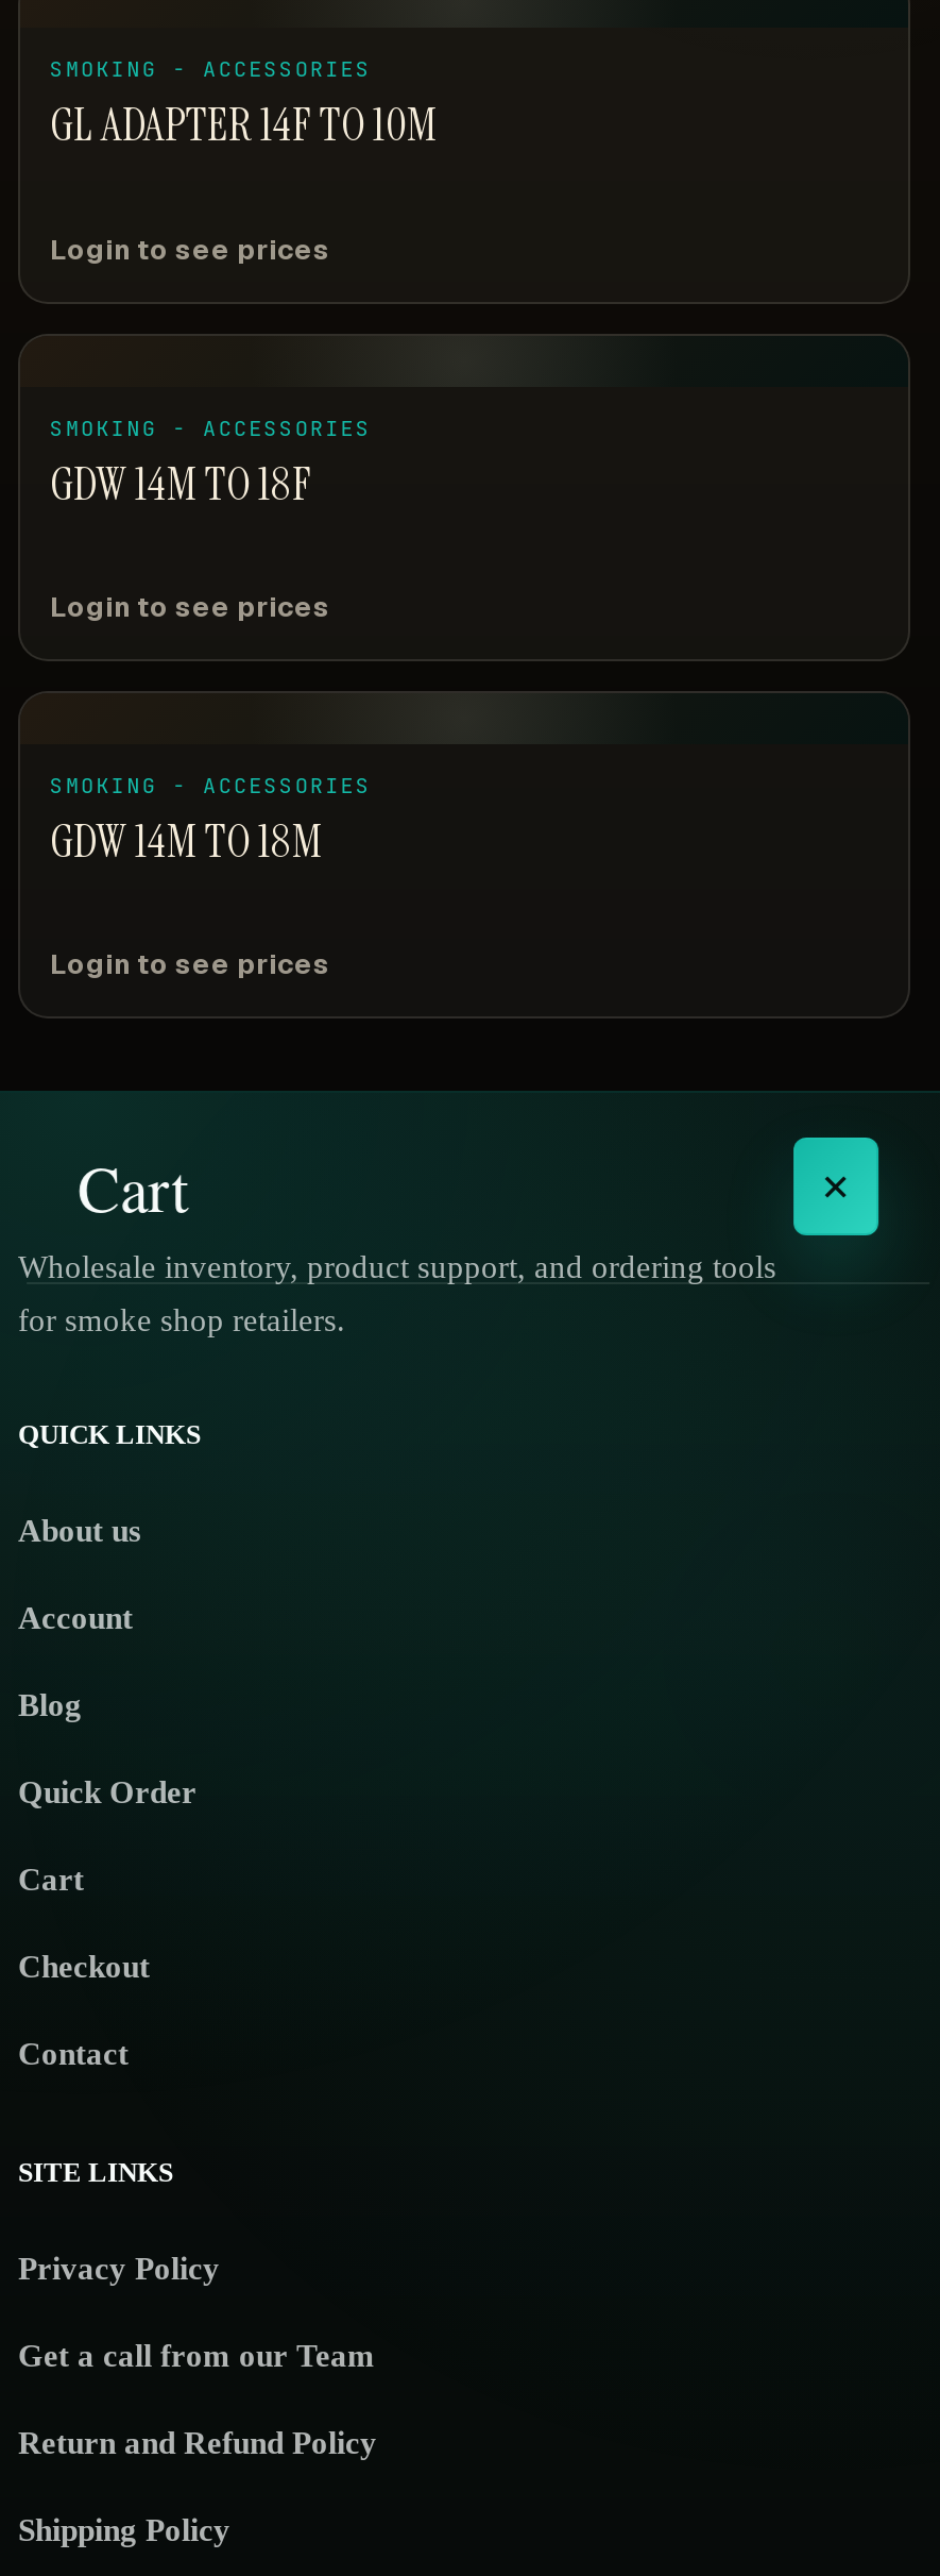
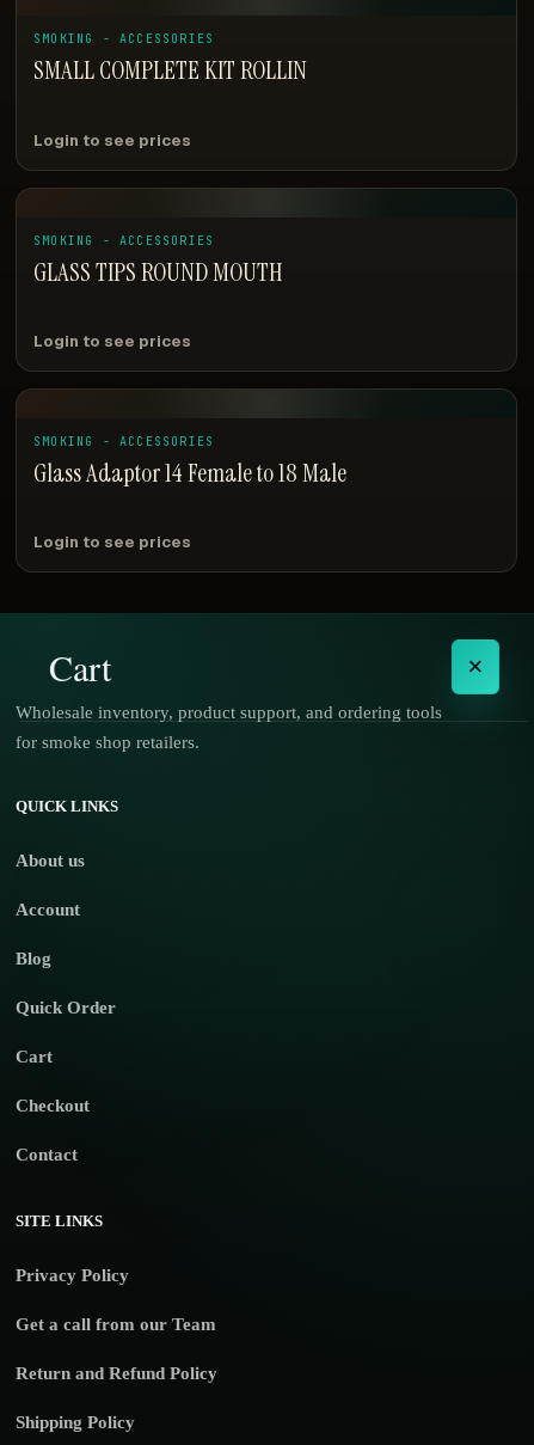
[50,96,437,156] GL ADAPTER 14F TO 10M -> [33,54,307,88] SMALL COMPLETE KIT ROLLIN
[50,454,311,514] GDW 14M TO 18F -> [33,255,282,289] GLASS TIPS ROUND MOUTH
[50,812,322,872] GDW 14M TO 18M -> [33,457,346,490] Glass Adaptor 14 Female to 18 Male

